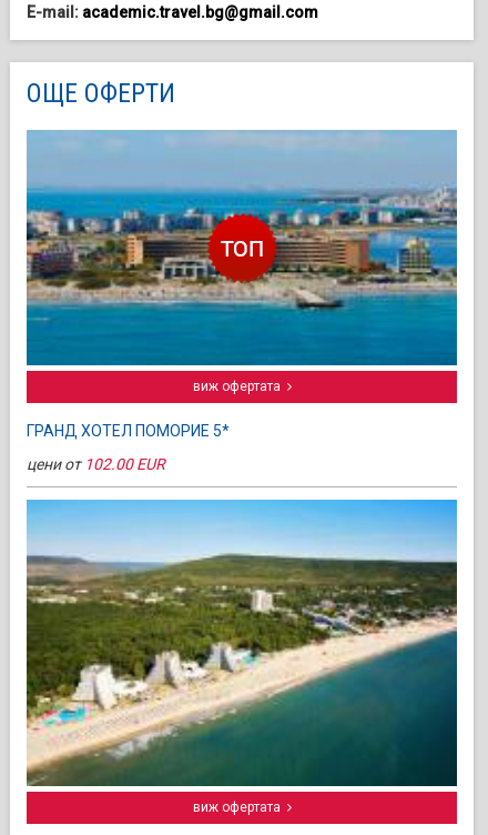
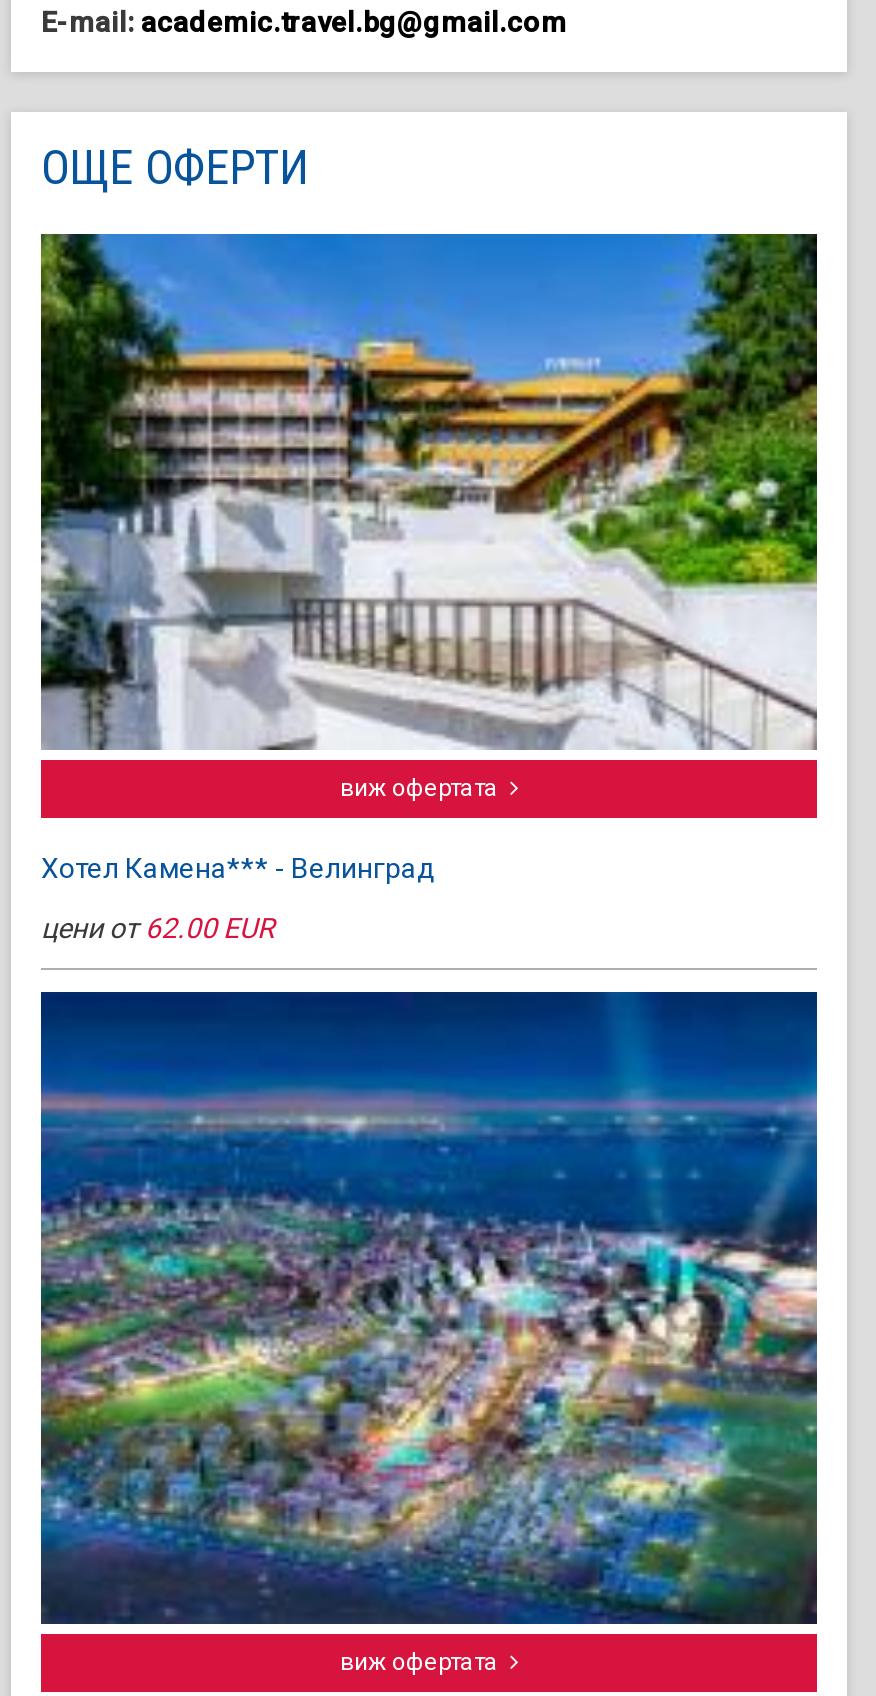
[26,130,458,366] [image] -> [39,232,819,752] [image]
[27,422,230,439] ГРАНД ХОТЕЛ ПОМОРИЕ 5* -> [41,853,435,885] Хотел Камена*** - Велинград
[27,455,165,473] цени от 102.00 EUR -> [41,913,275,945] цени от 62.00 EUR
[26,499,458,786] [image] -> [39,990,819,1624] [image]

